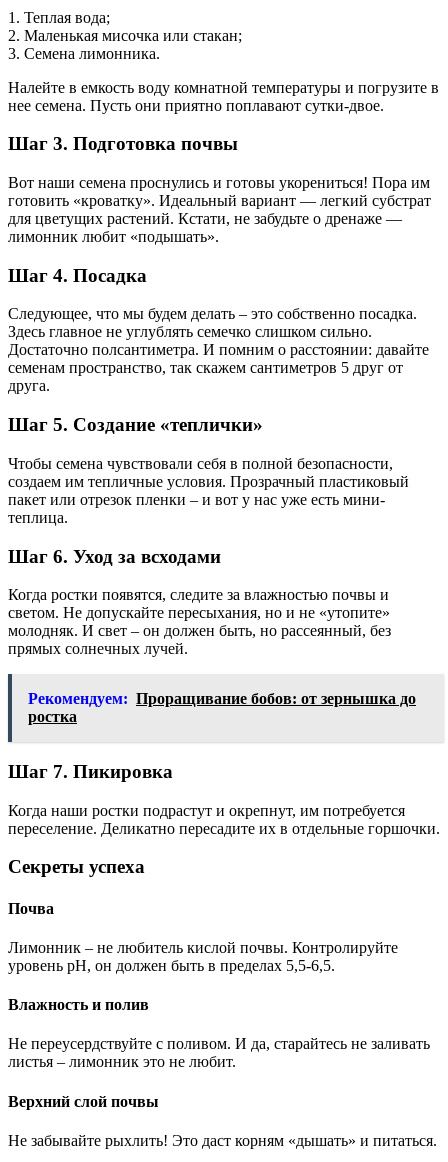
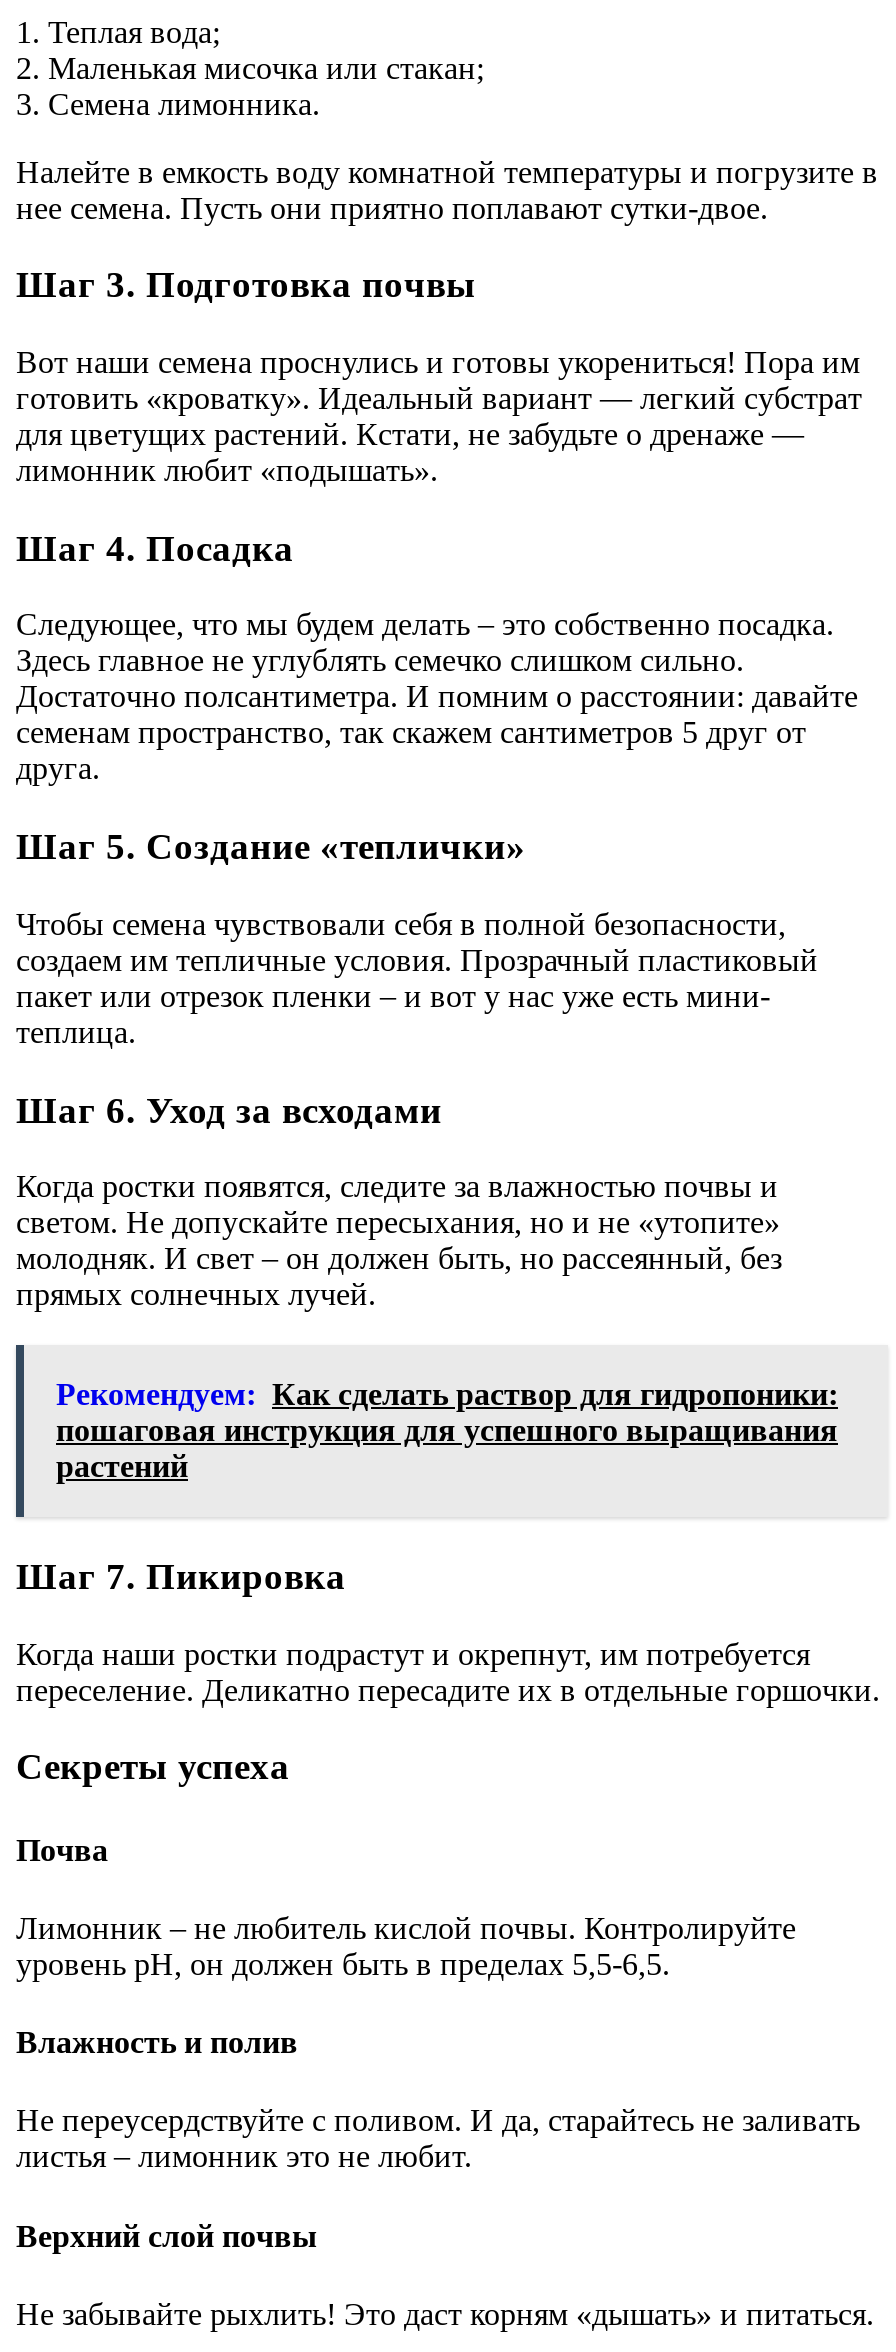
[28,690,416,725] Рекомендуем: Проращивание бобов: от зернышка до | ростка -> [56,1377,838,1483] Рекомендуем: Как сделать раствор для гидропоники: | пошаговая инструкция для успешного выращивания | растений

